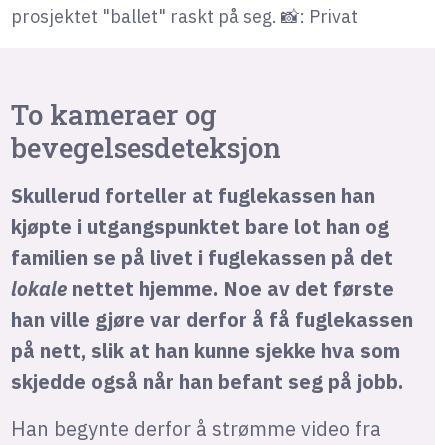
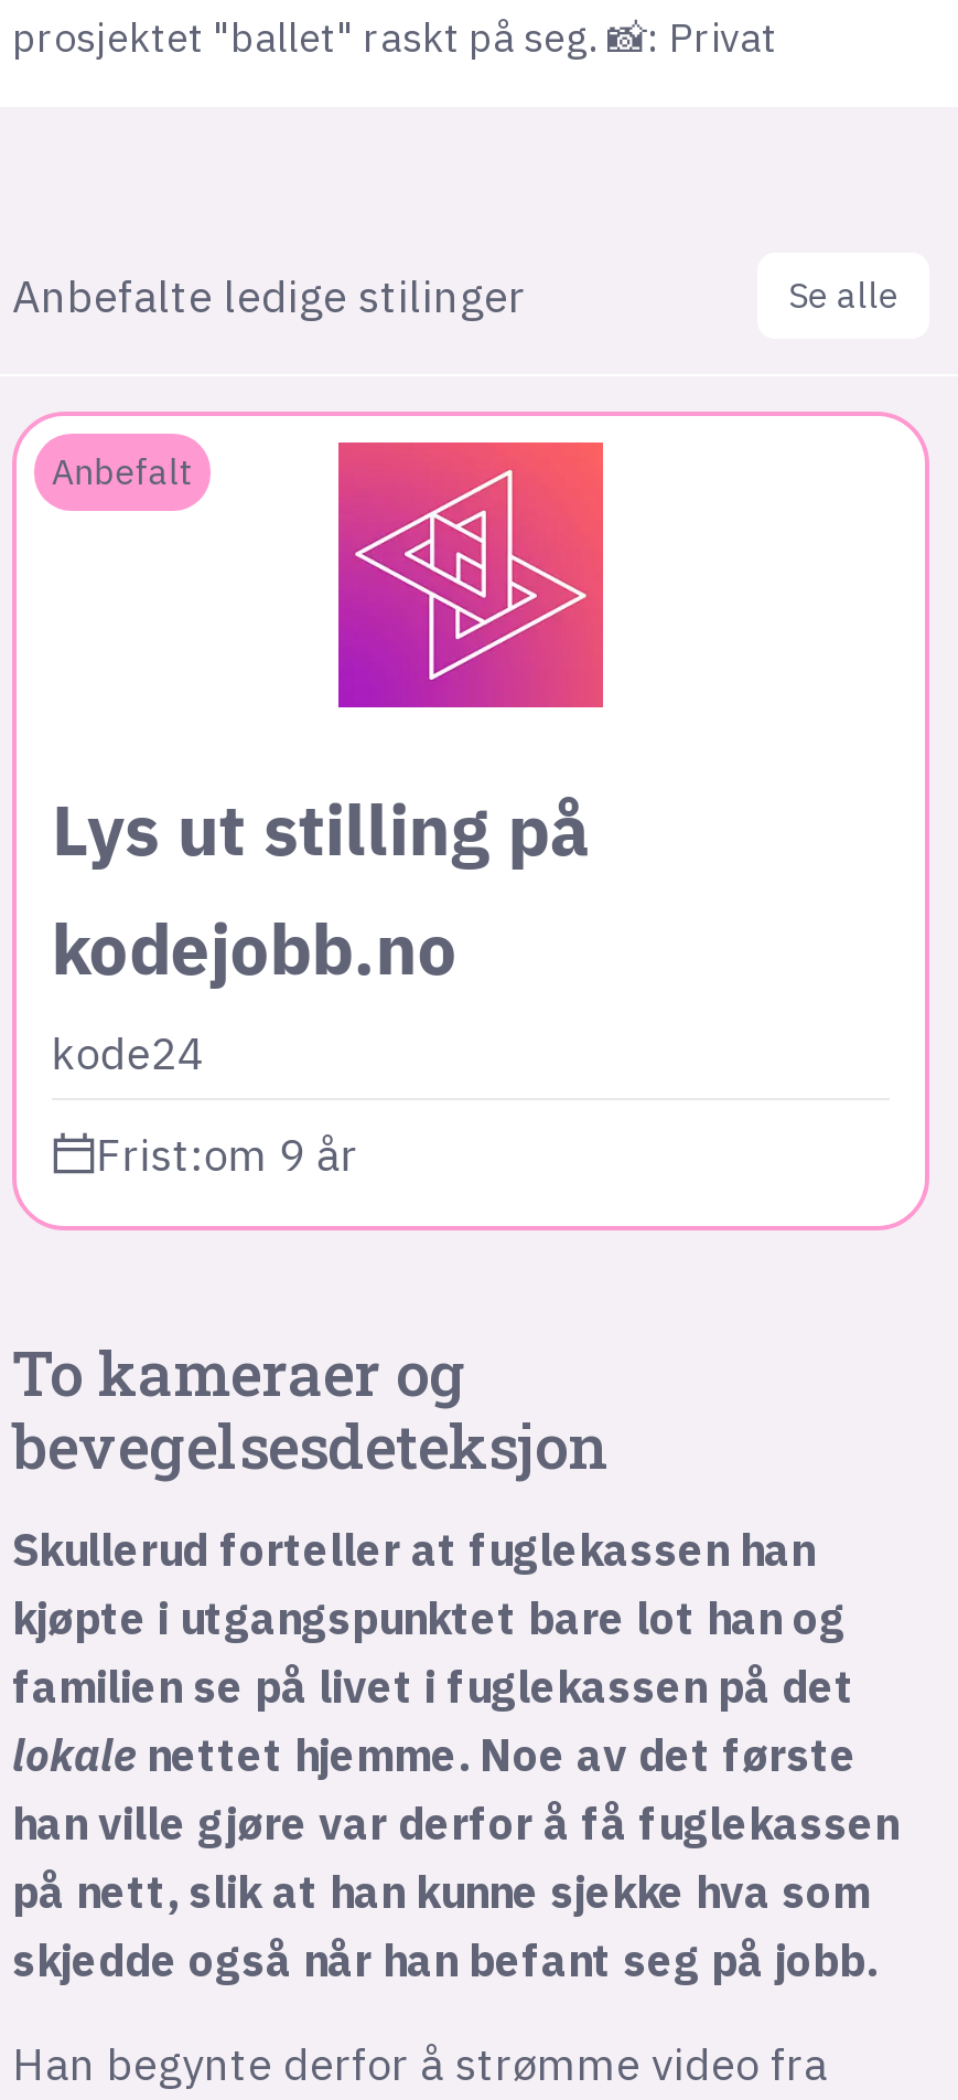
none -> [10,411,932,1232] [image] | Anbefalt
none -> [12,268,899,323] Anbefalte ledige stilinger | Se alle
none -> [52,782,590,1181] Lys ut stilling på | kodejobb.no | kode24 | Frist:om 9 år

